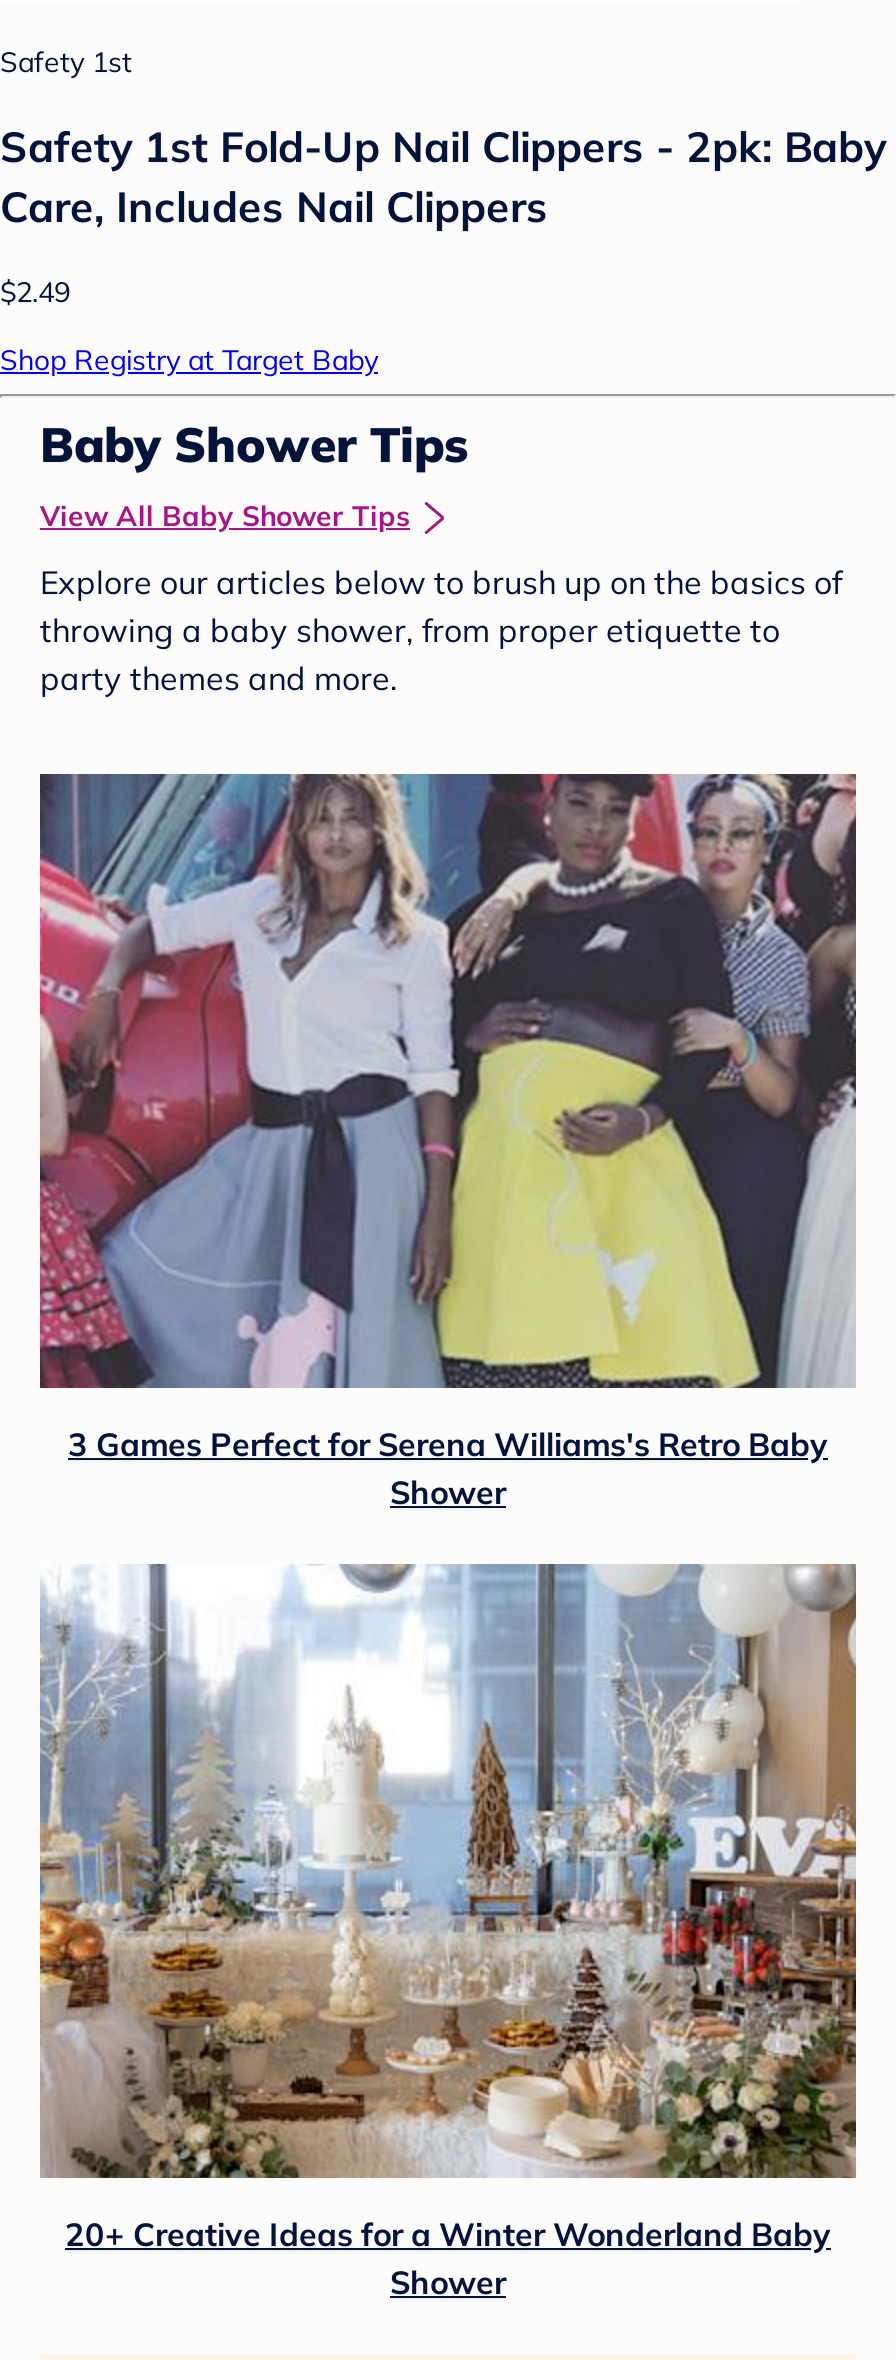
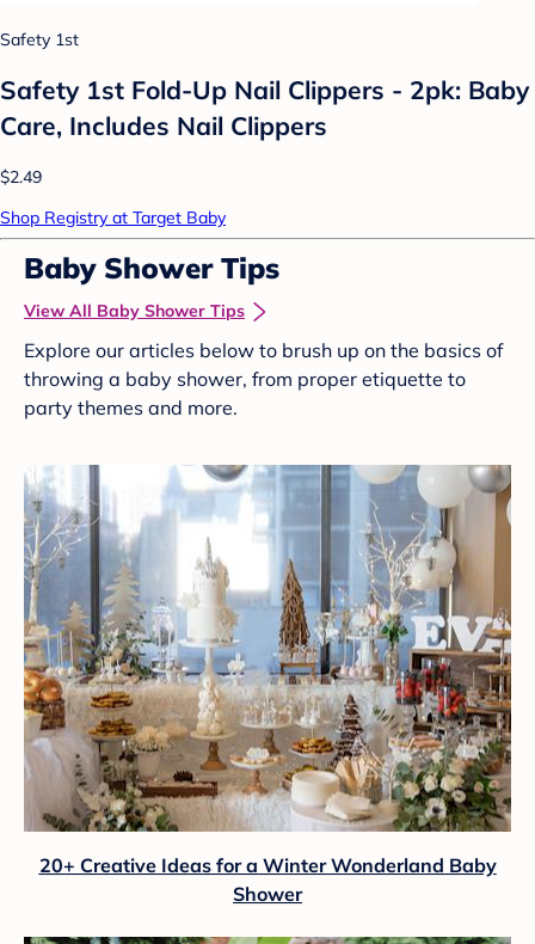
[38,772,858,1512] [image] | 3 Games Perfect for Serena Williams's Retro Baby | Shower -> none

